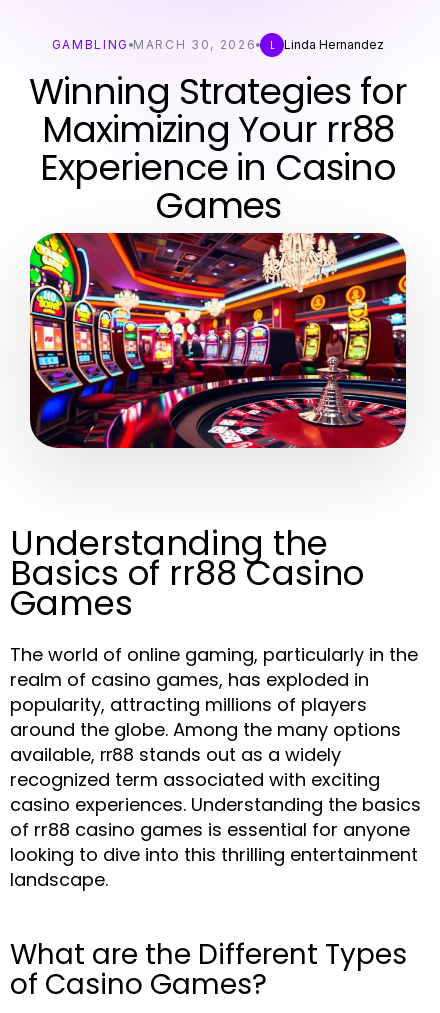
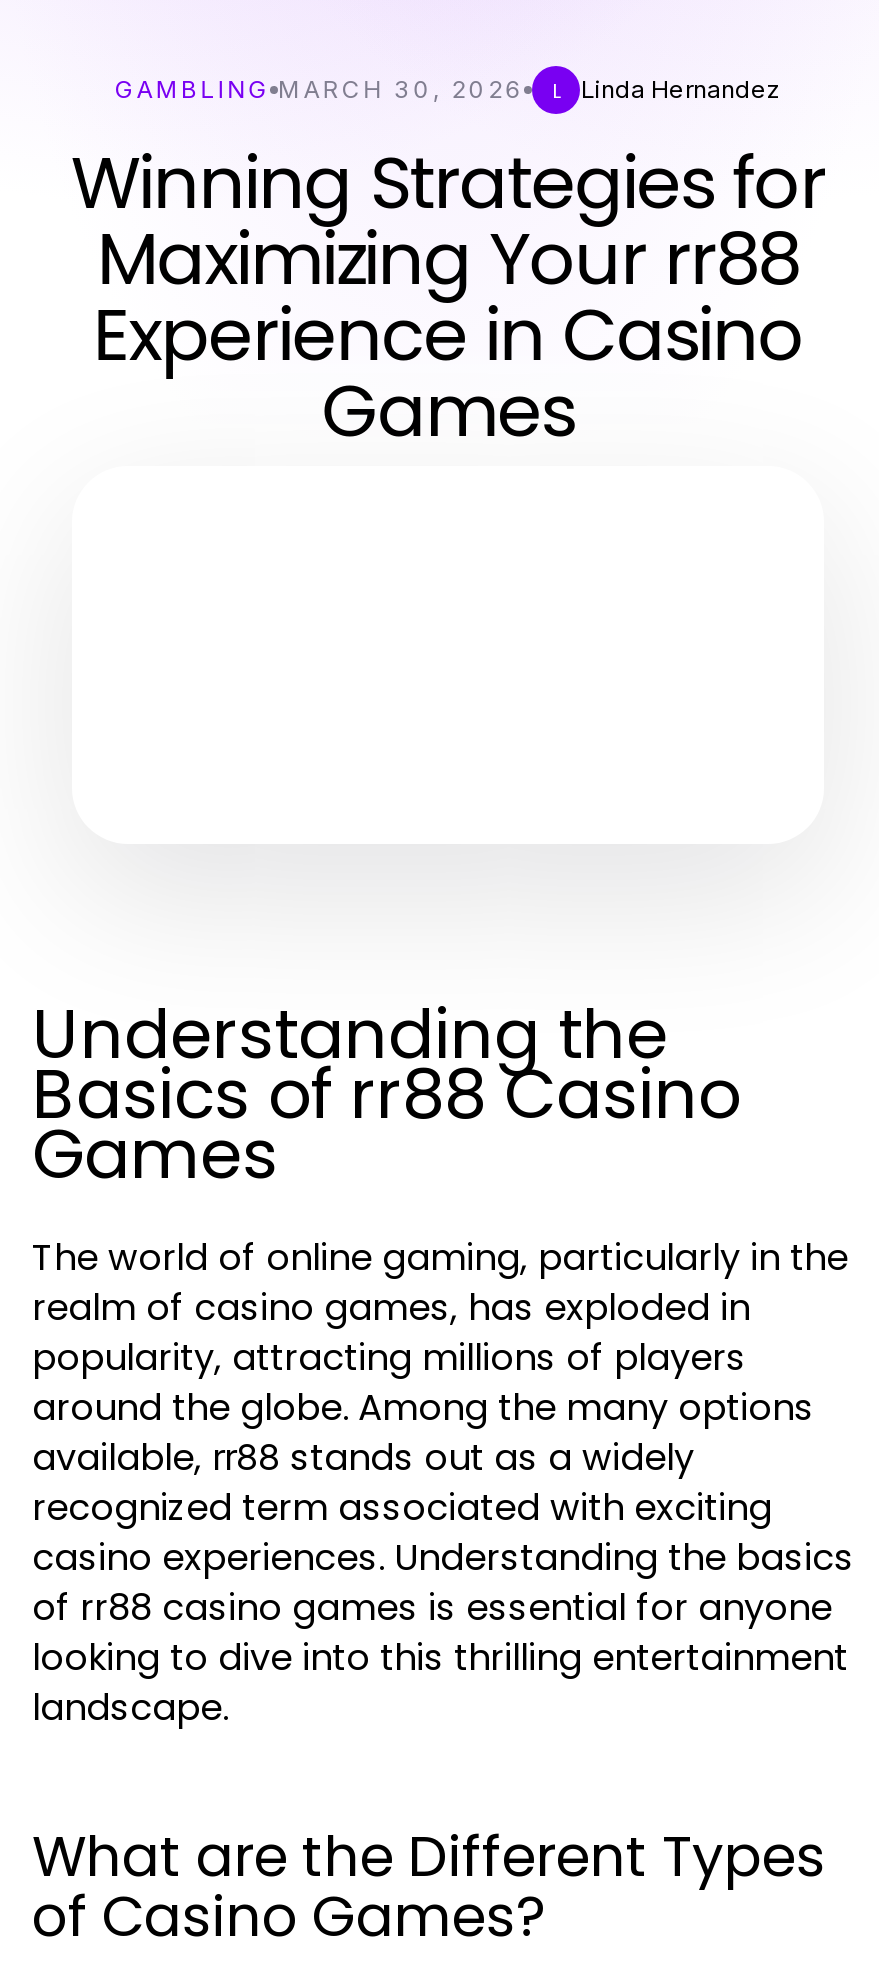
[29,232,407,449] [image] -> none

